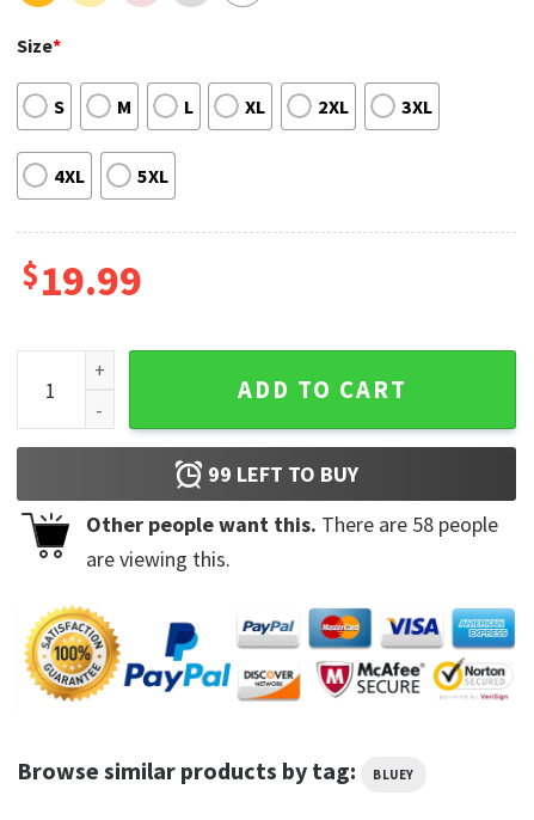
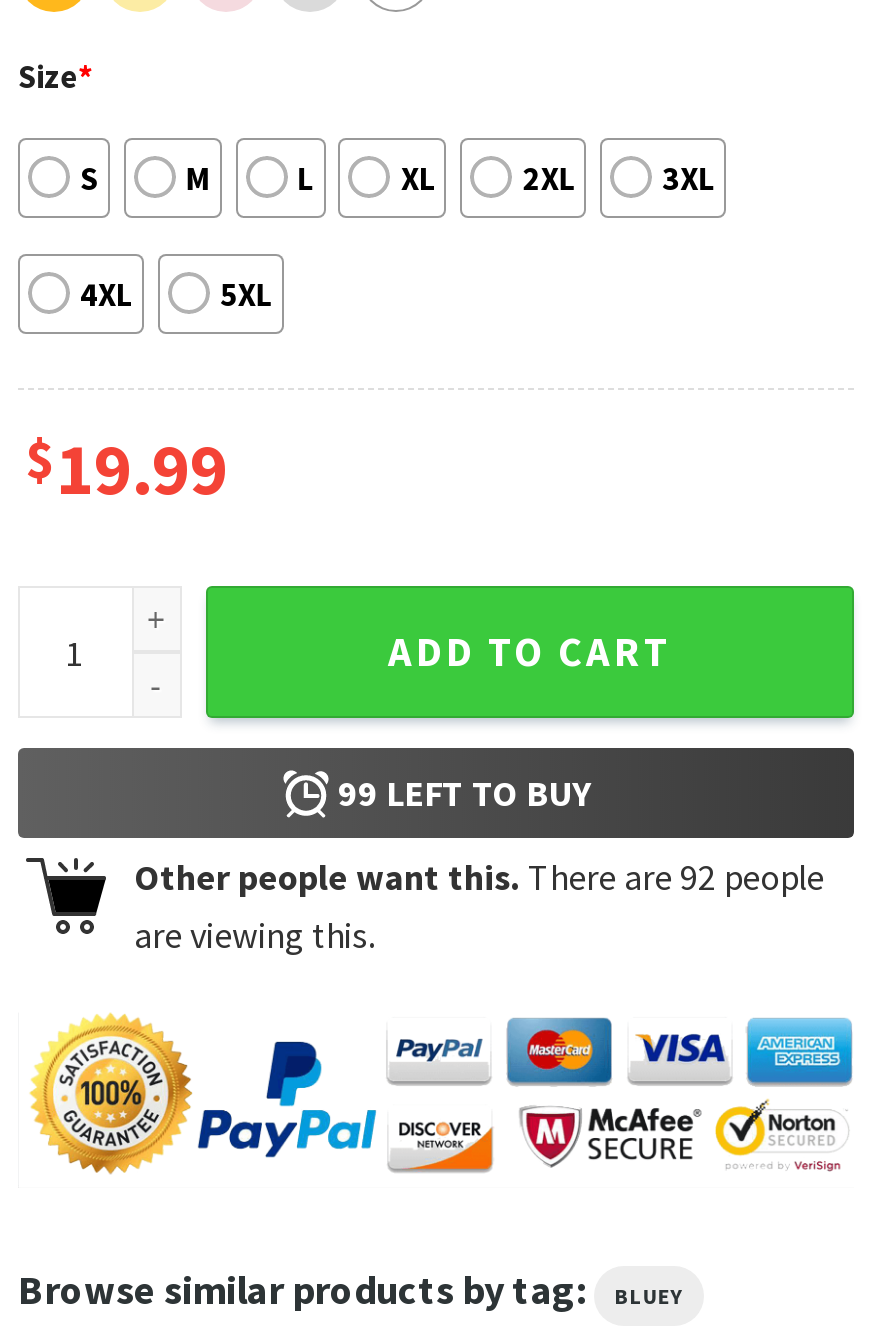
[86,511,498,538] Other people want this. There are 58 people -> [134,855,824,901] Other people want this. There are 92 people

